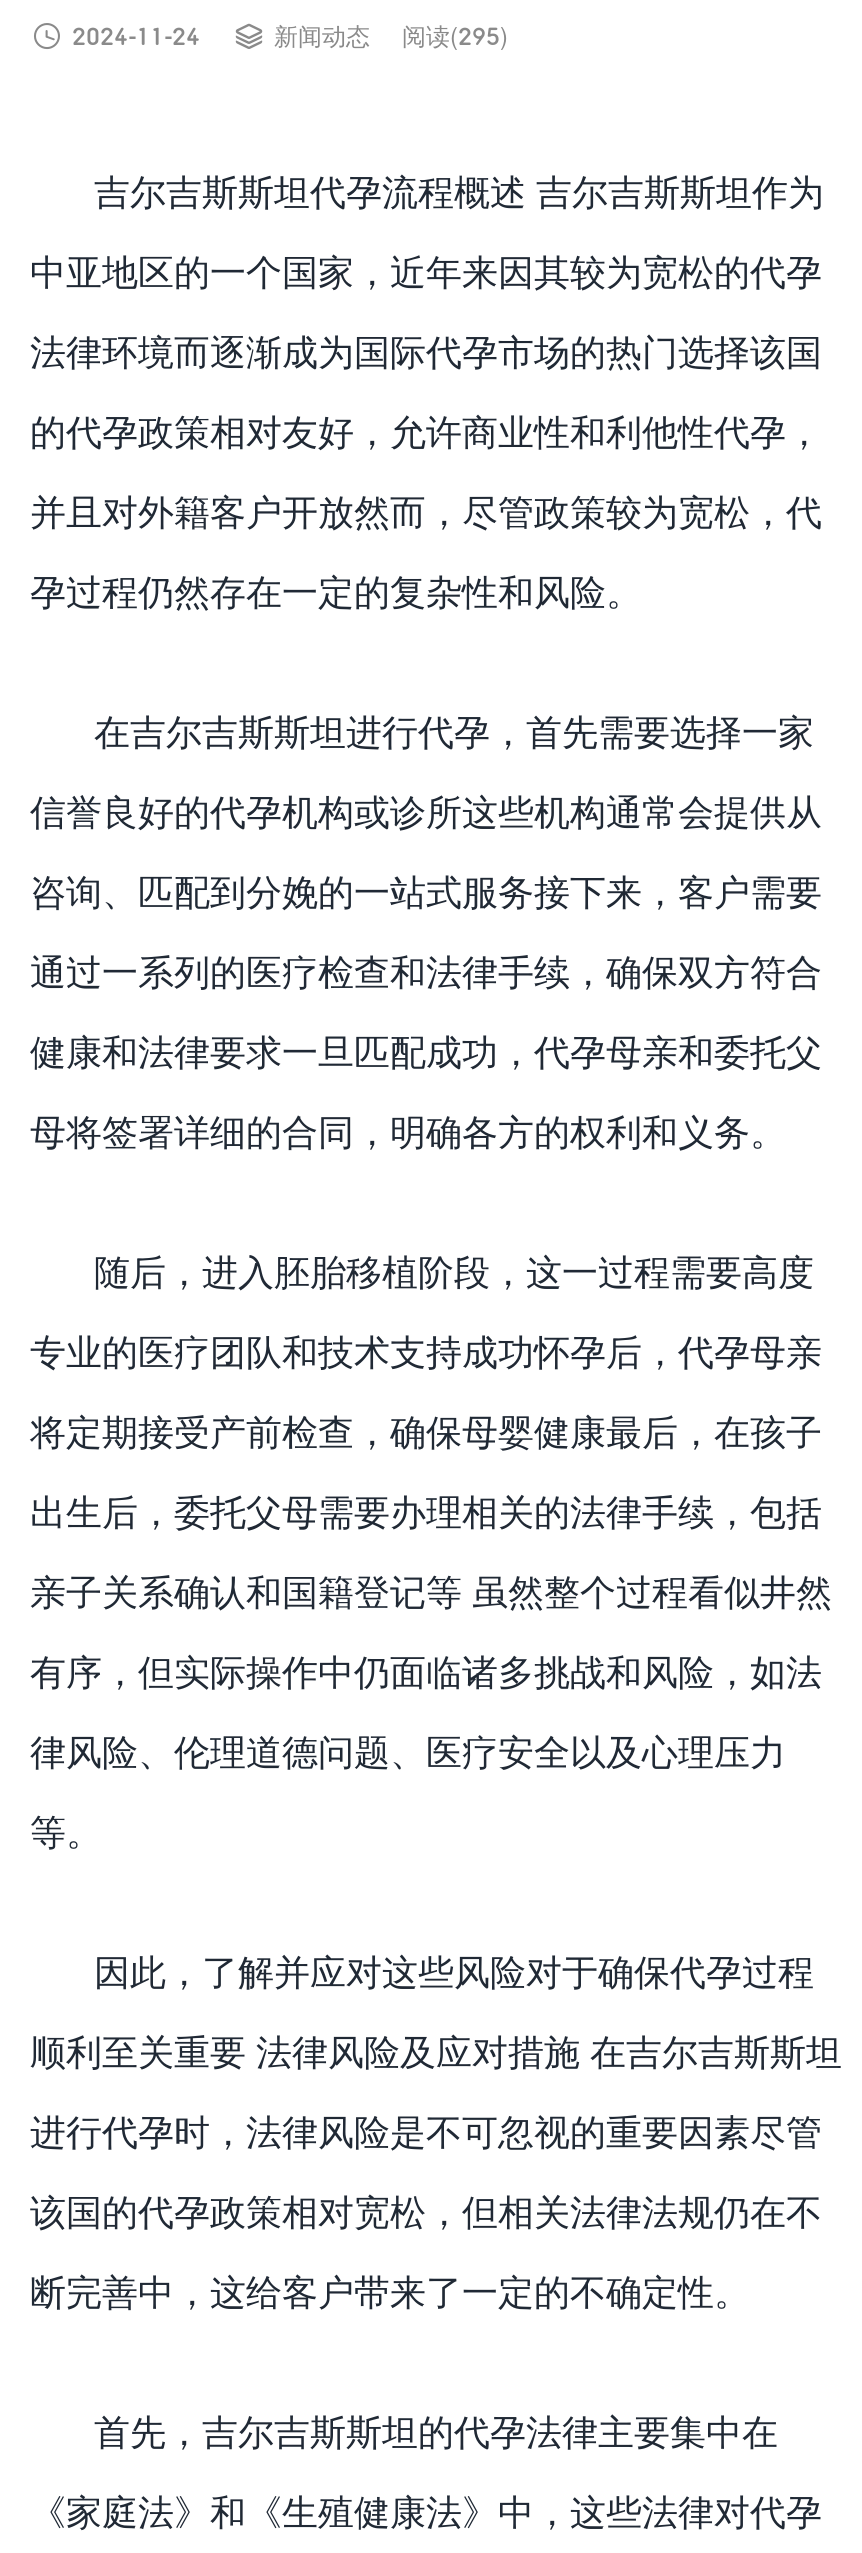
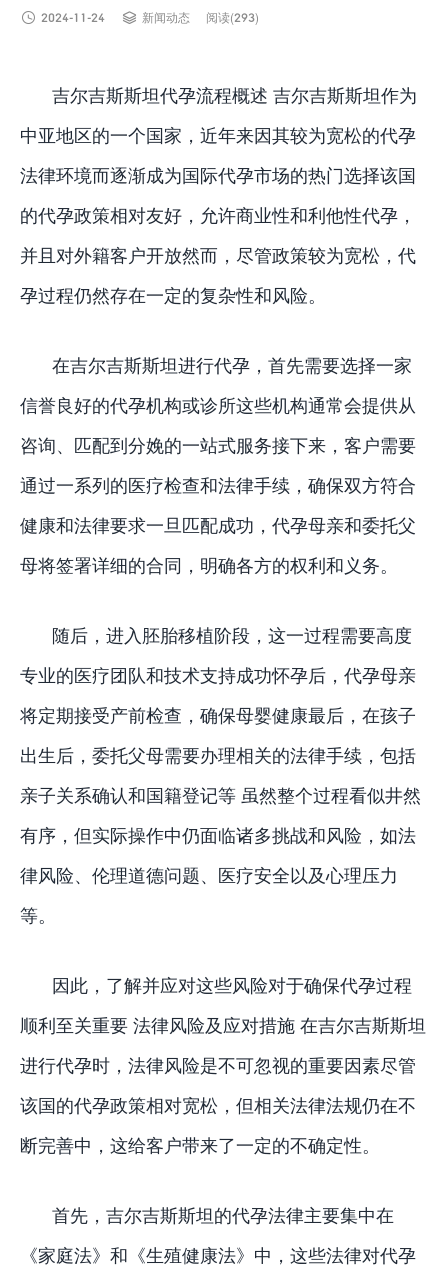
[402,21,508,51] 阅读(295) -> [206,10,259,25] 阅读(293)

